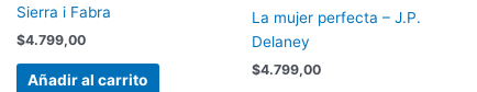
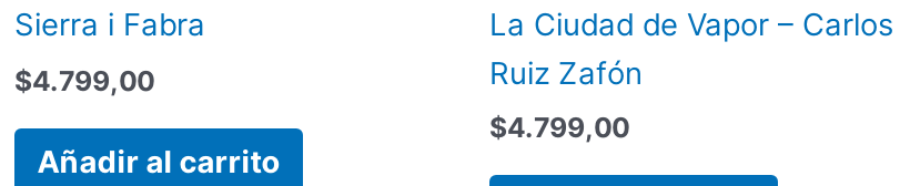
[252,9,421,51] La mujer perfecta – J.P. | Delaney -> [489,6,893,90] La Ciudad de Vapor – Carlos | Ruiz Zafón

